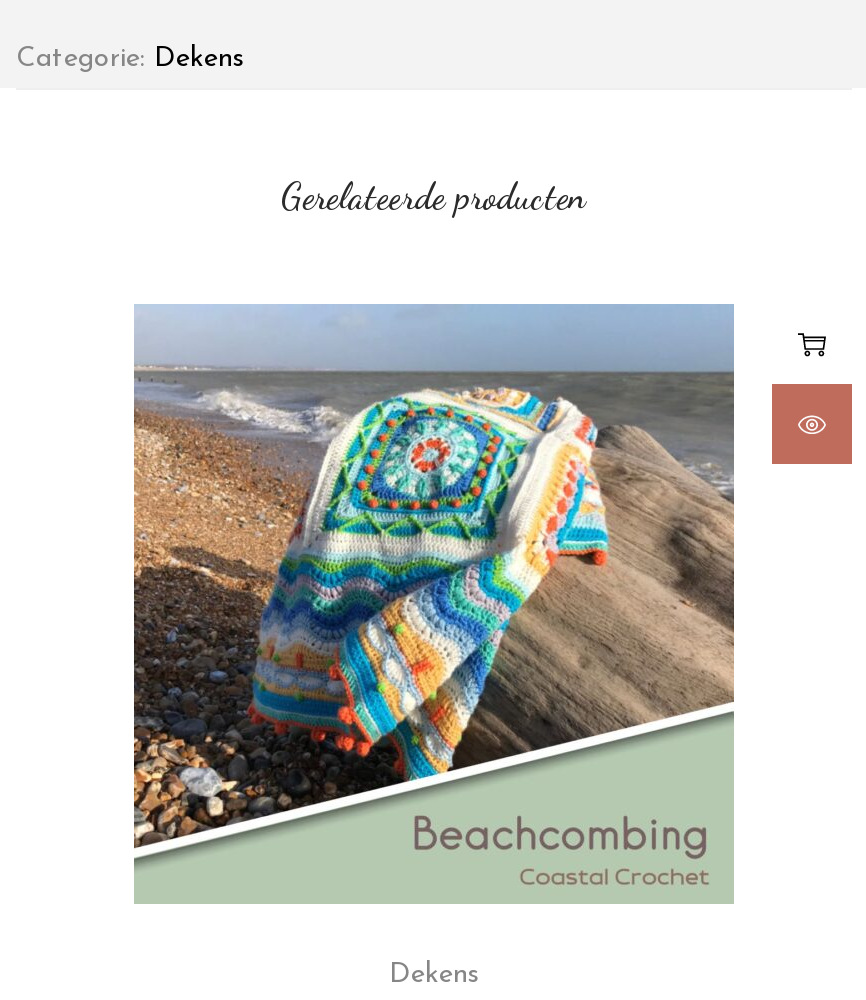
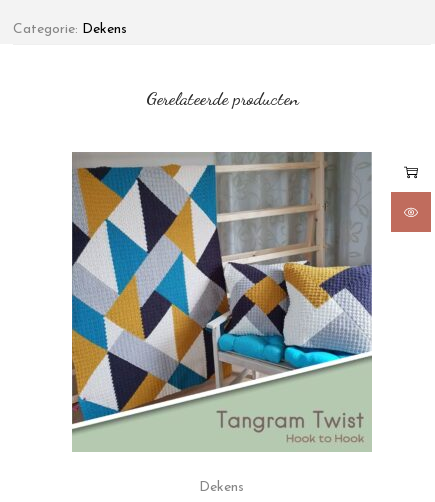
[132,304,736,884] [image] -> [71,151,373,441] [image]

